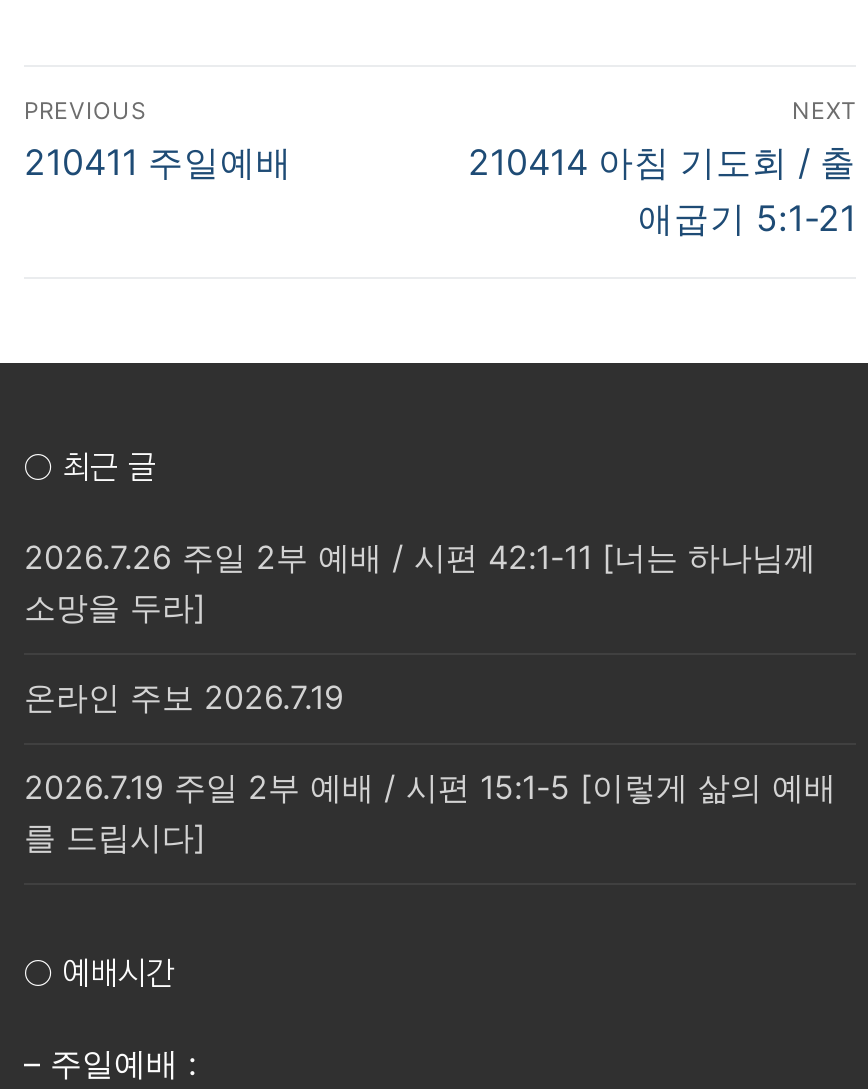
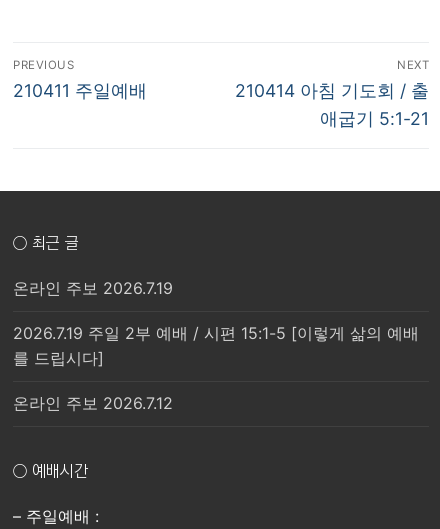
[24,537,816,627] 2026.7.26 주일 2부 예배 / 시편 42:1-11 [너는 하나님께 | 소망을 두라] -> none
moved [24,677,836,858] -> [13,278,419,368]: 온라인 주보 2026.7.19 | 2026.7.19 주일 2부 예배 / 시편 15:1-5 [이렇게 삶의 예배 | 를 드립시다]
none -> [13,393,173,413] 온라인 주보 2026.7.12

